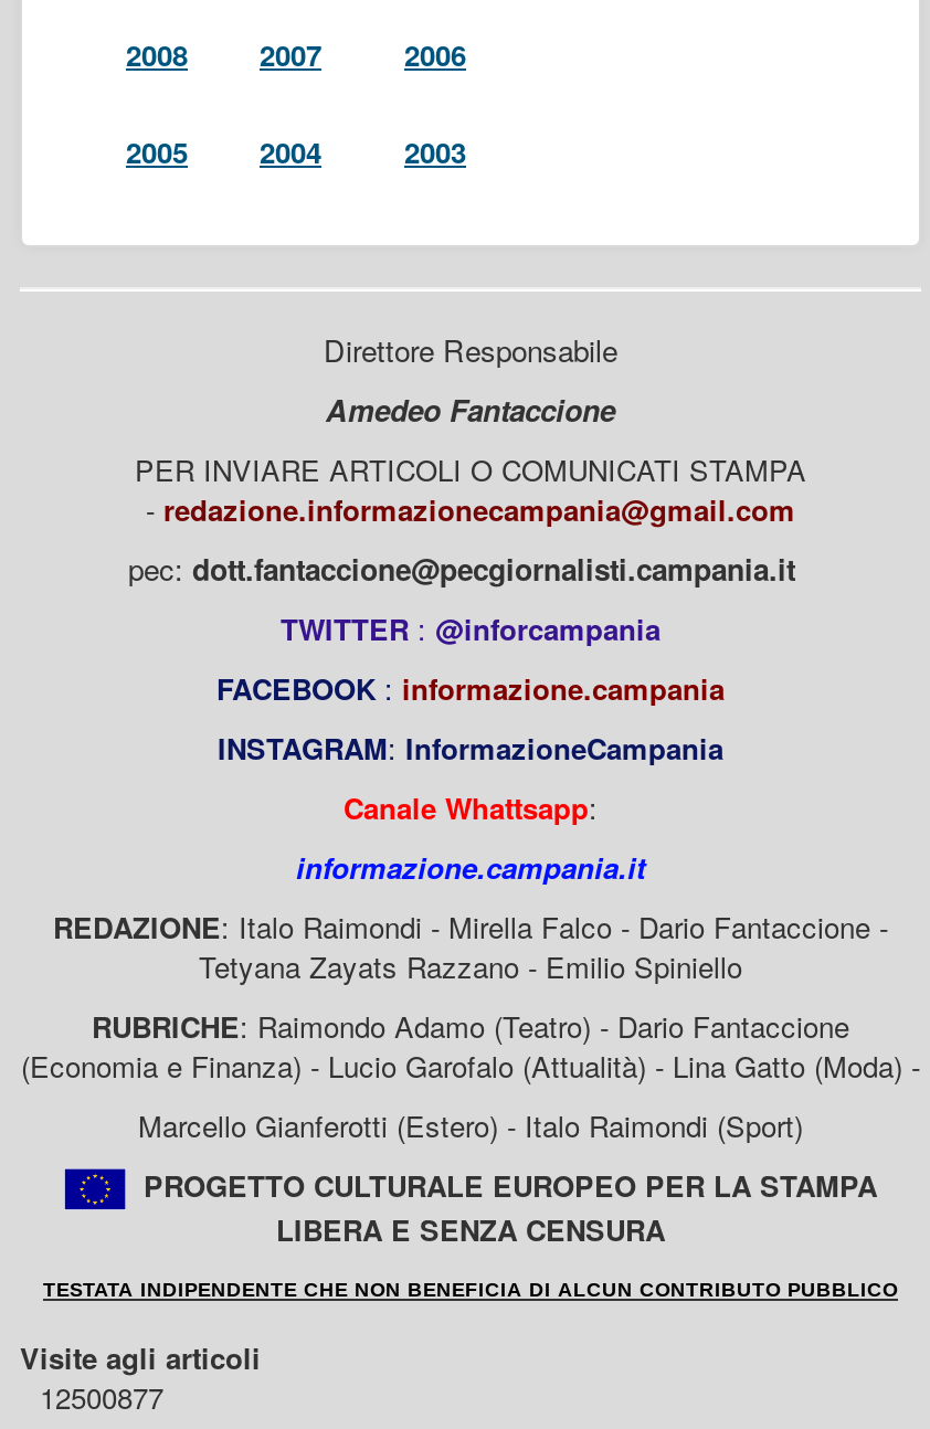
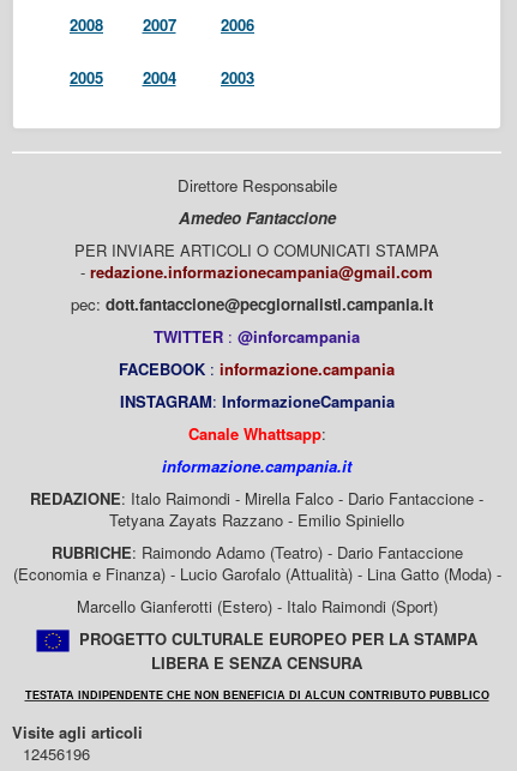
[40,1376,163,1418] 12500877 -> [23,742,90,765] 12456196

